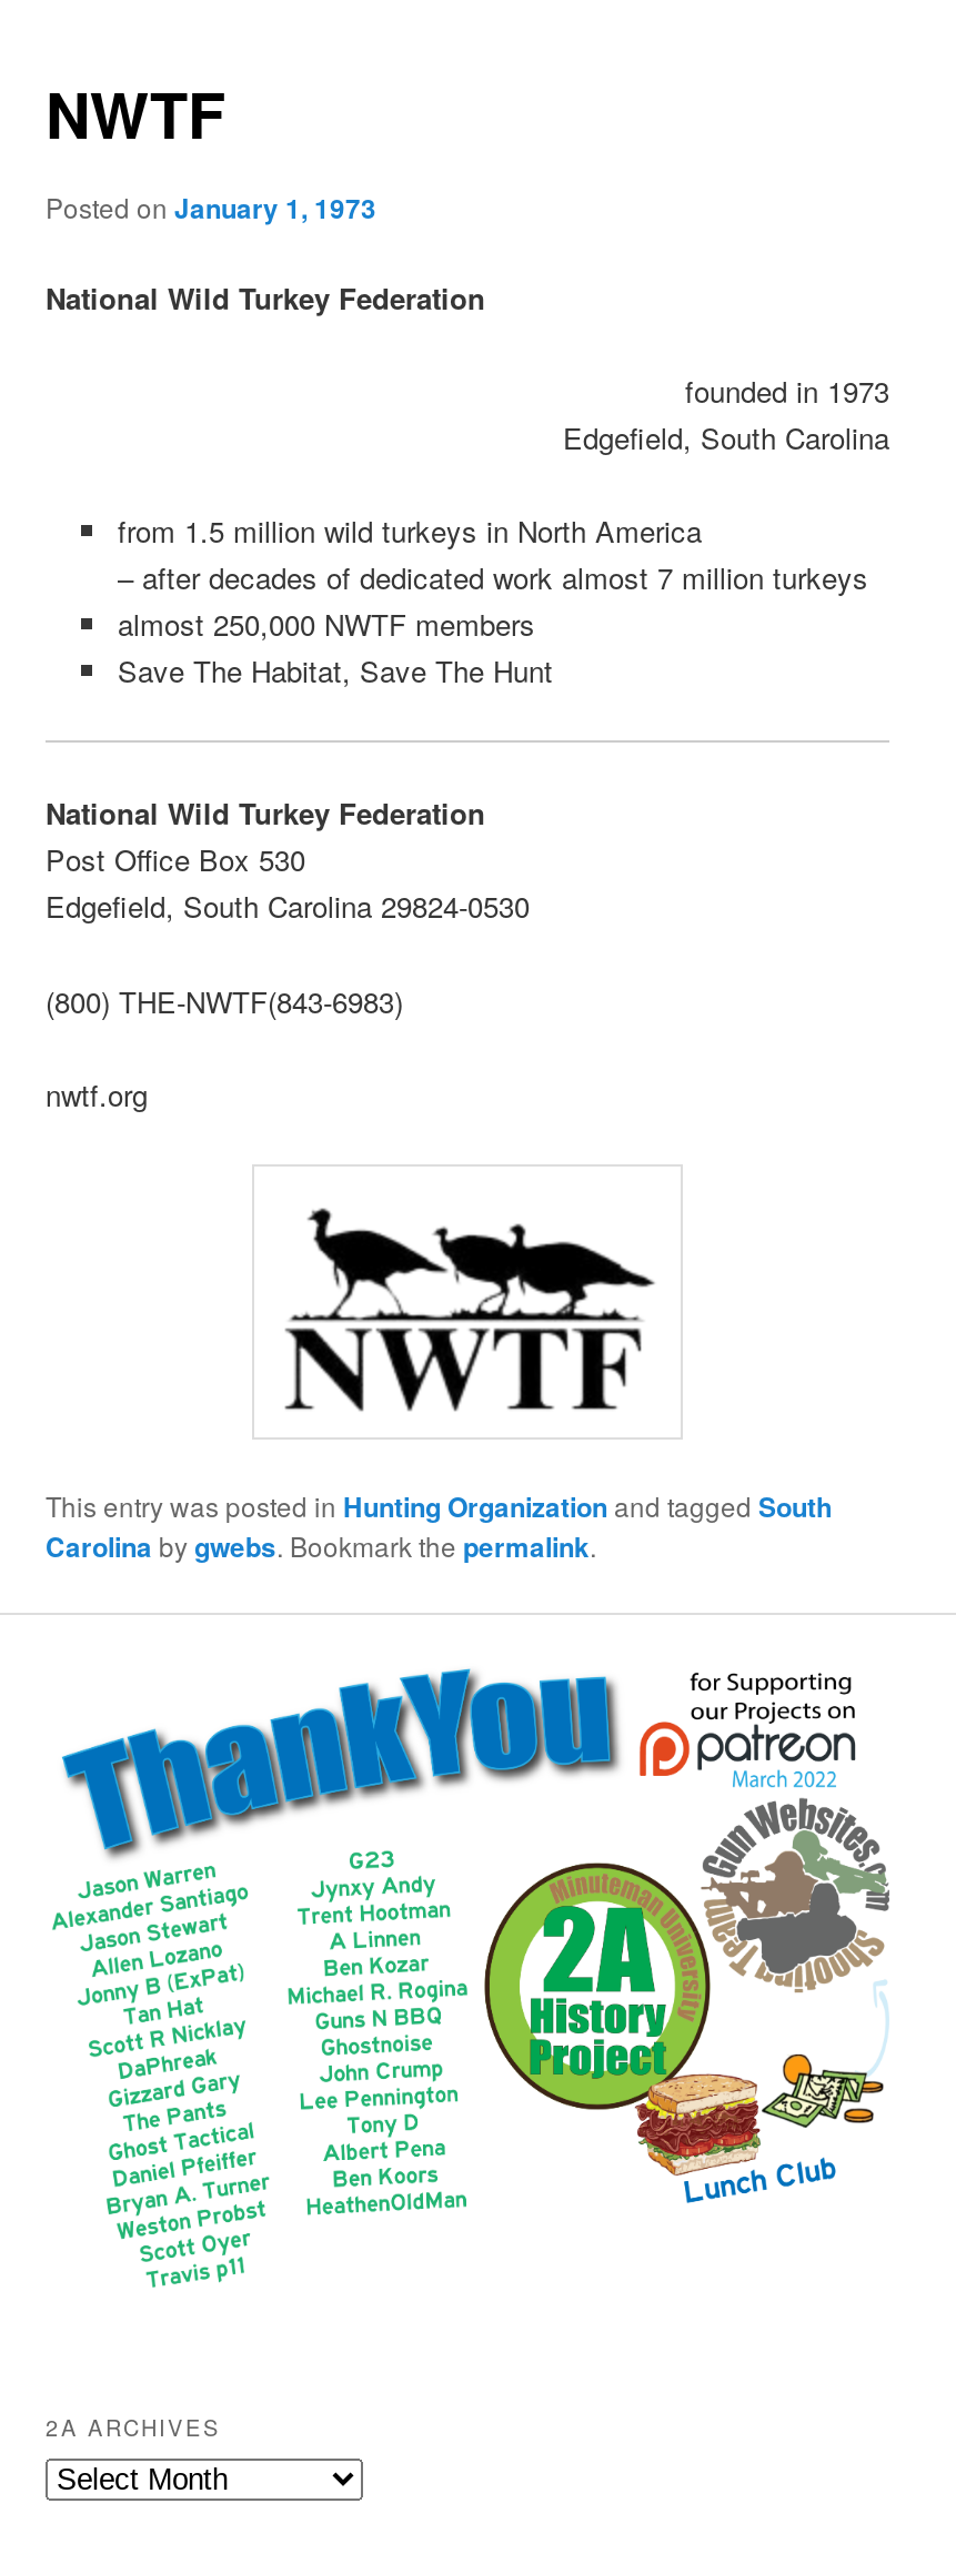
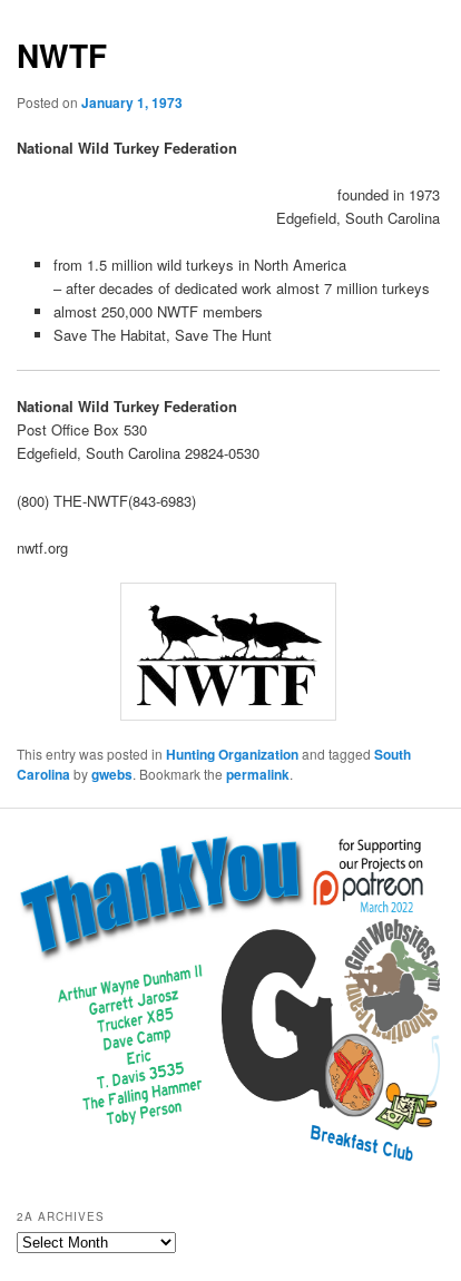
[50,1668,892,2316] [image] -> [20,837,441,1162] [image]

